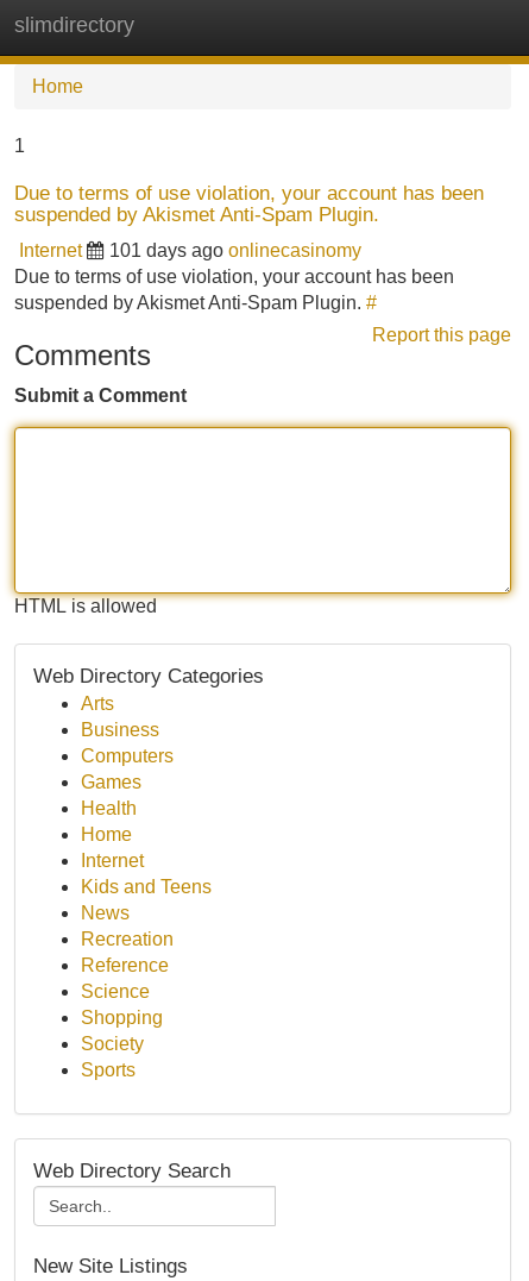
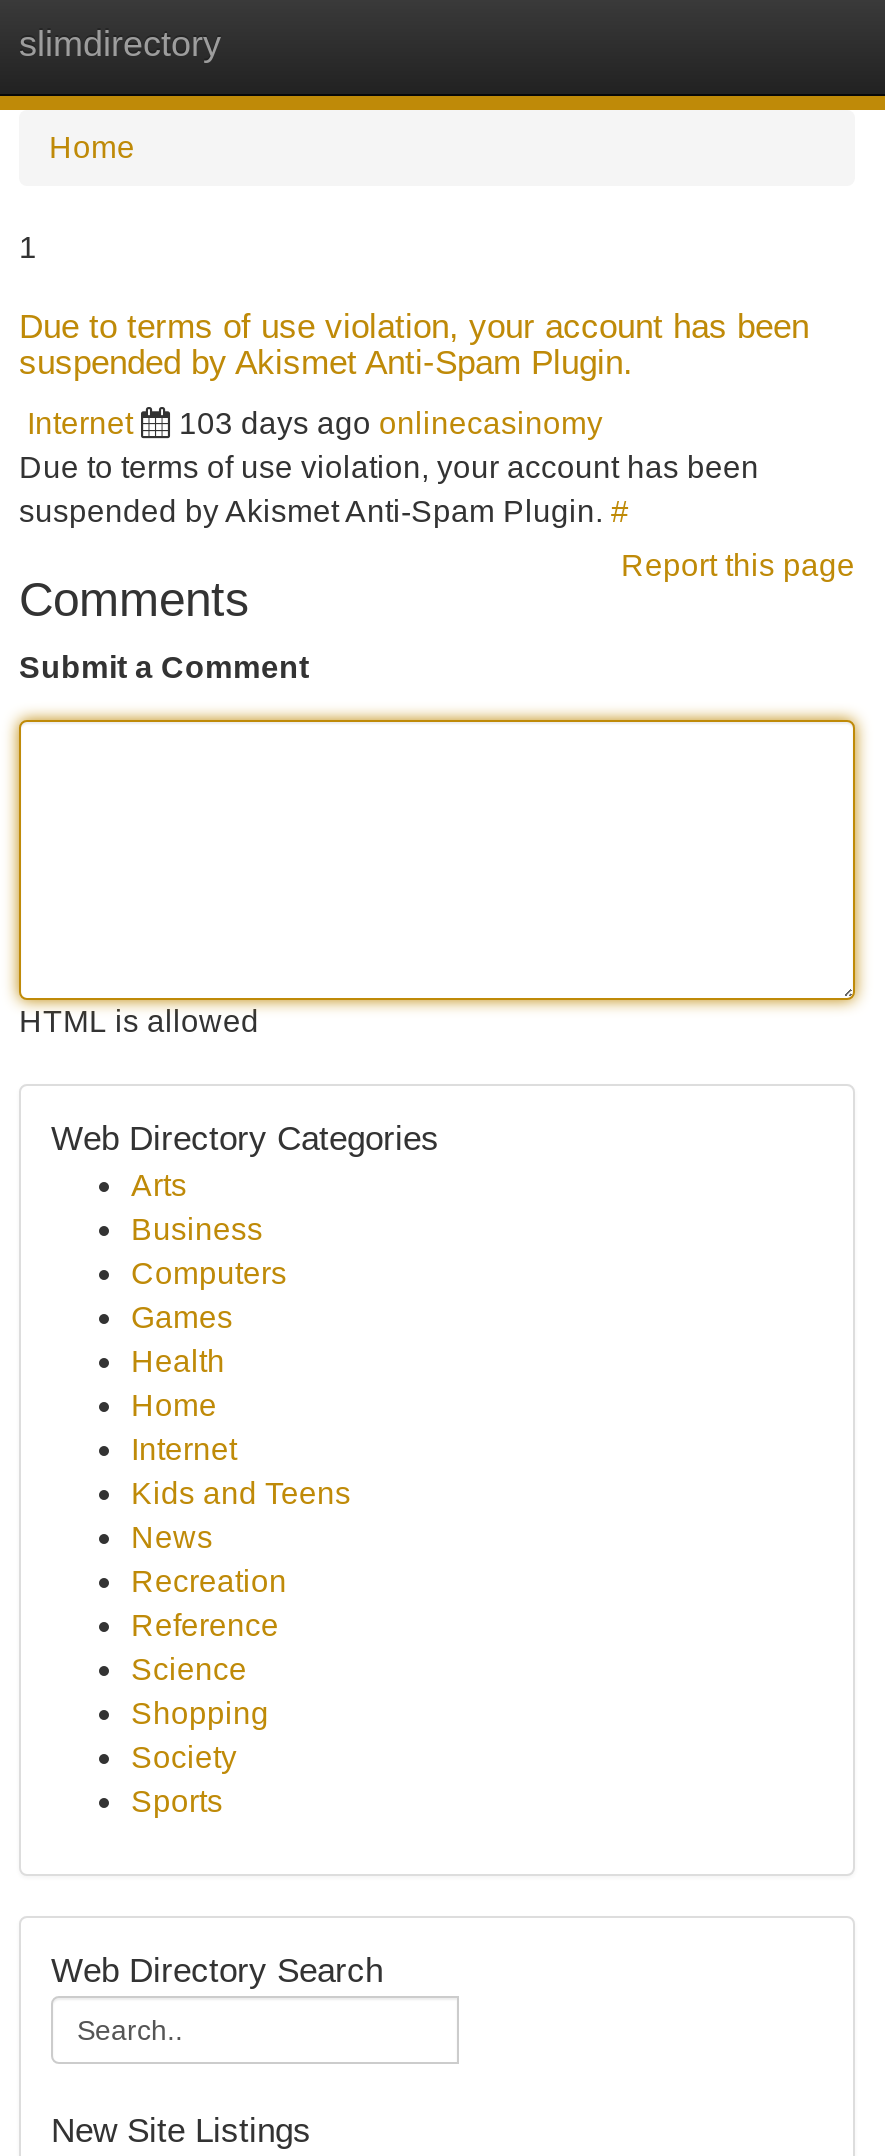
[109,240,361,260] 101 days ago onlinecasinomy -> [179,406,603,440] 103 days ago onlinecasinomy

